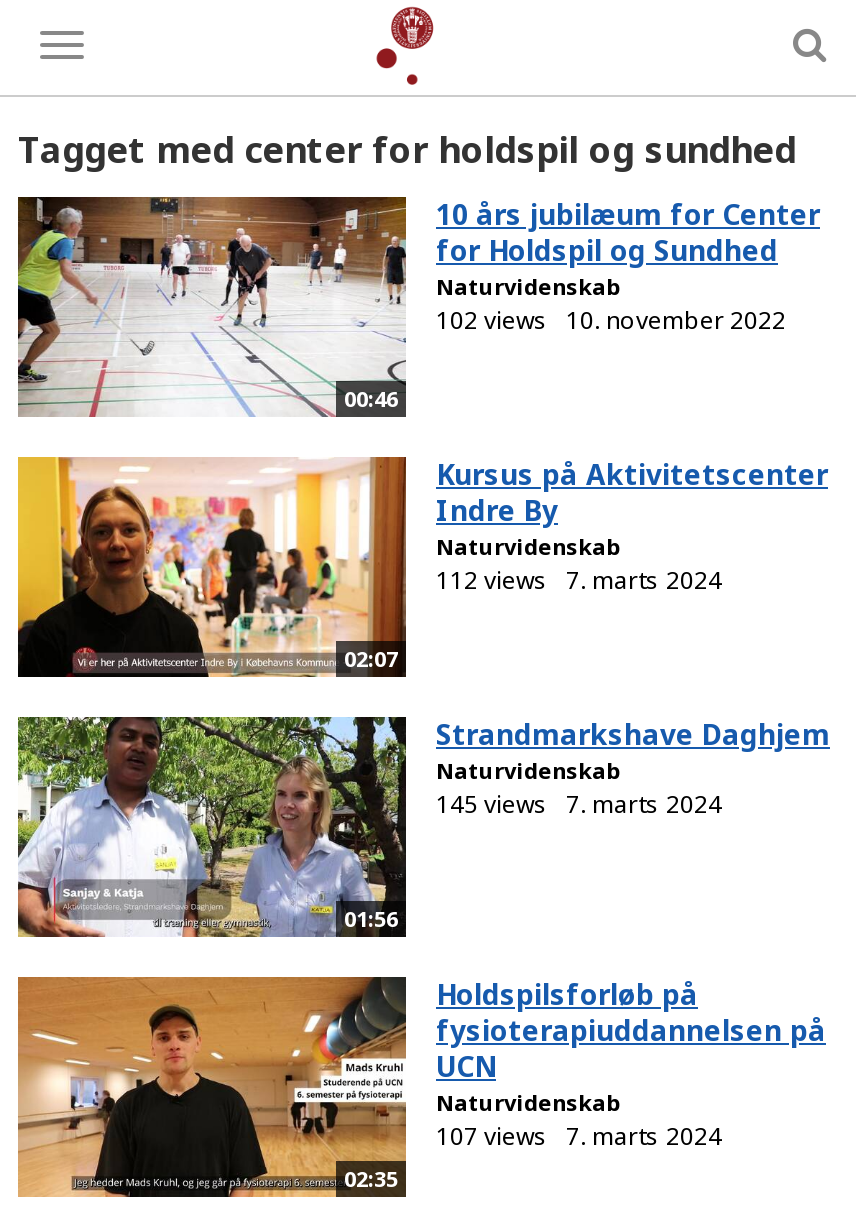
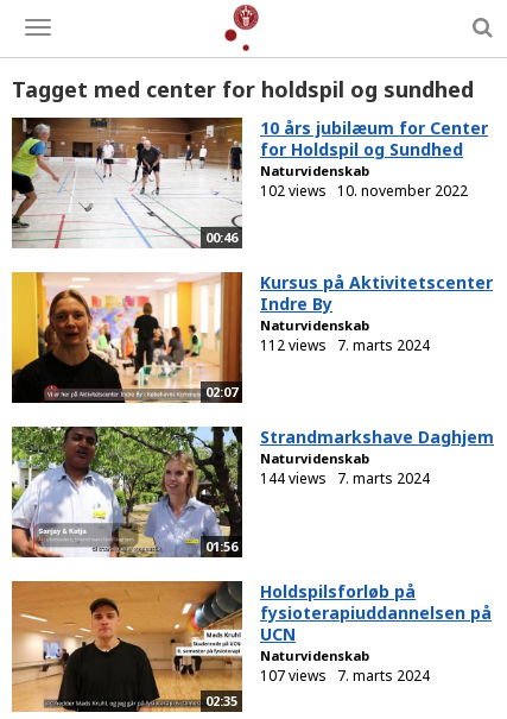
[436,787,722,821] 145 views 7. marts 2024 -> [260,468,430,488] 144 views 7. marts 2024

